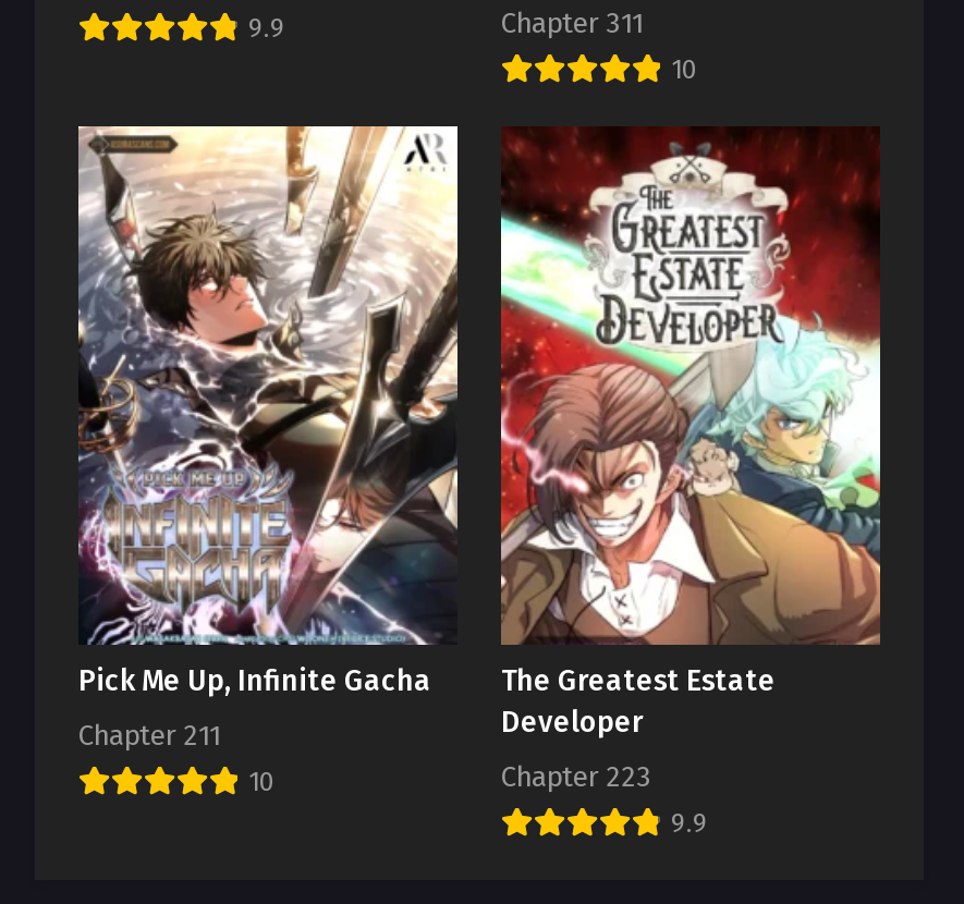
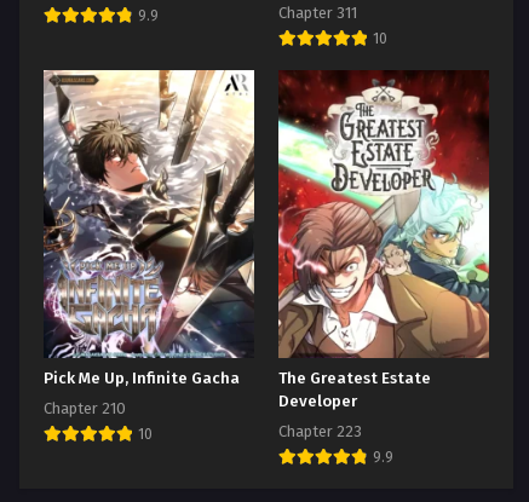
[78,719,220,751] Chapter 211 -> [44,399,126,417] Chapter 210

